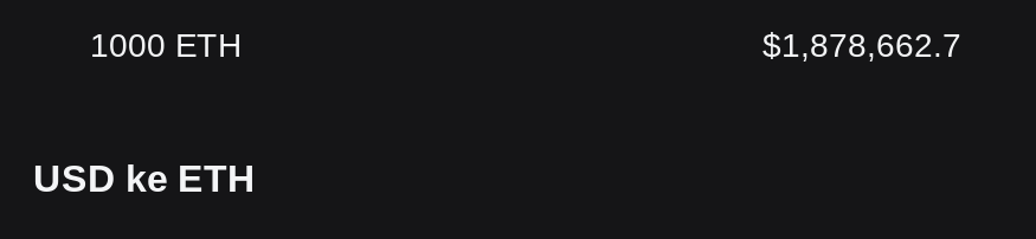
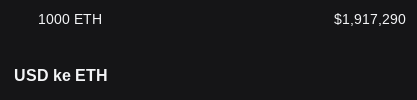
[762,26,961,64] $1,878,662.7 -> [334,11,406,27] $1,917,290

